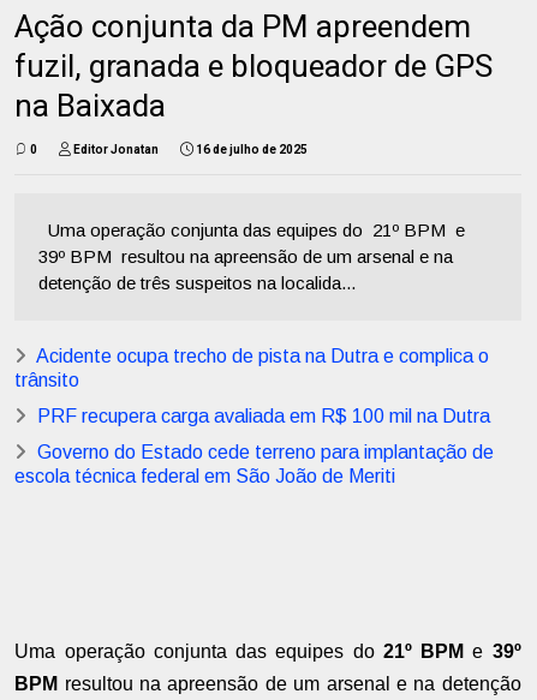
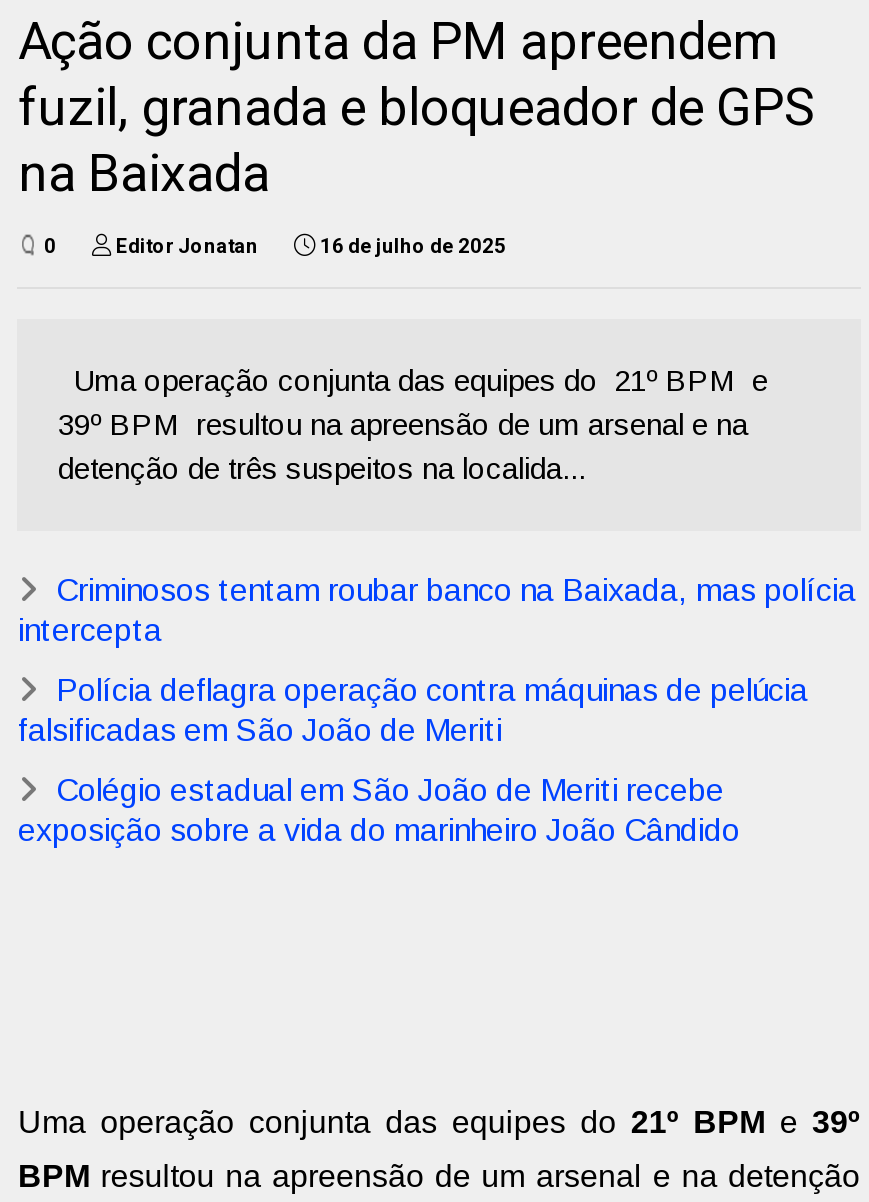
[15,346,489,390] Acidente ocupa trecho de pista na Dutra e complica o | trânsito -> [18,573,856,647] Criminosos tentam roubar banco na Baixada, mas polícia | intercepta
[38,406,491,426] PRF recupera carga avaliada em R$ 100 mil na Dutra -> [18,673,808,747] Polícia deflagra operação contra máquinas de pelúcia | falsificadas em São João de Meriti
[15,442,494,486] Governo do Estado cede terreno para implantação de | escola técnica federal em São João de Meriti -> [18,773,740,847] Colégio estadual em São João de Meriti recebe | exposição sobre a vida do marinheiro João Cândido

